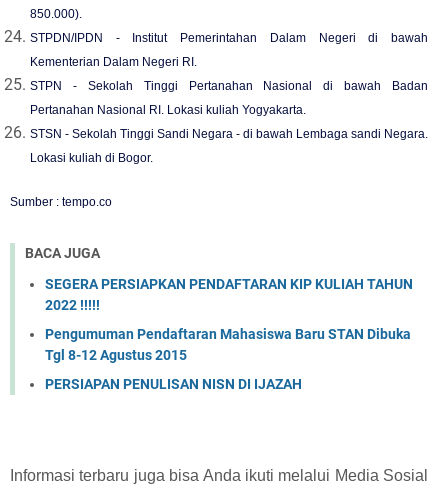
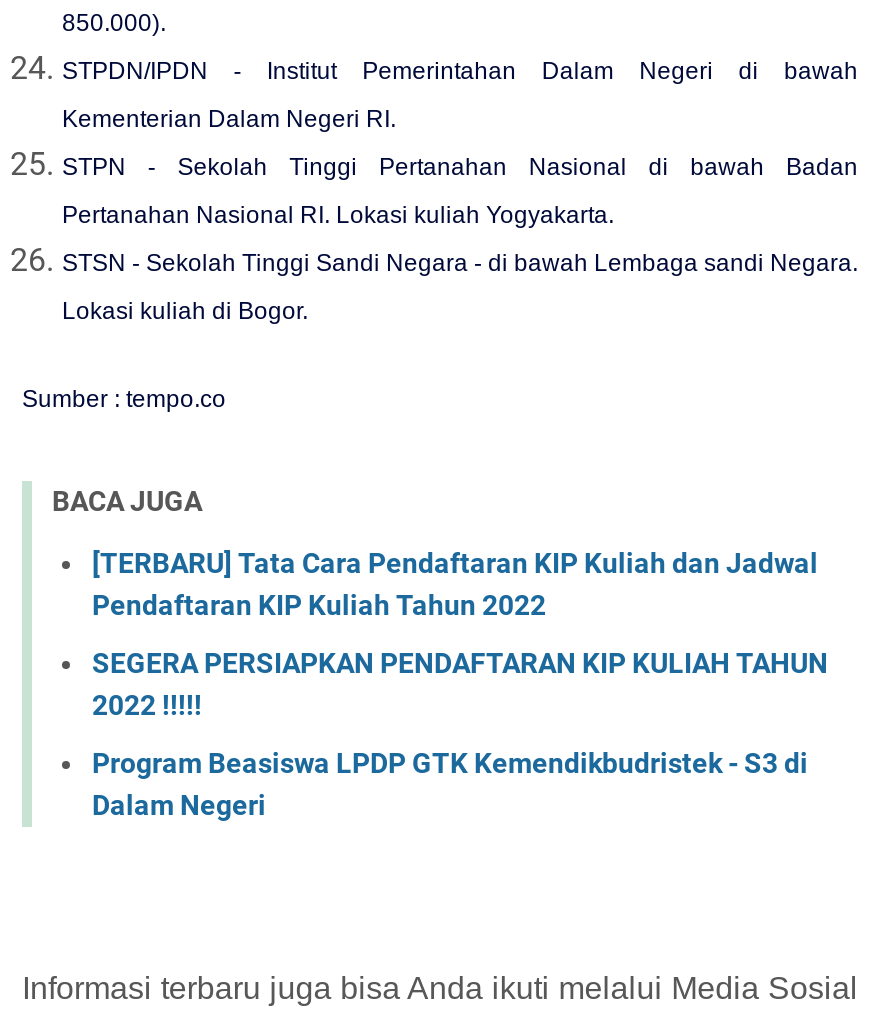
none -> [92,547,818,621] [TERBARU] Tata Cara Pendaftaran KIP Kuliah dan Jadwal | Pendaftaran KIP Kuliah Tahun 2022
moved [45,276,413,313] -> [92,647,828,721]: SEGERA PERSIAPKAN PENDAFTARAN KIP KULIAH TAHUN | 2022 !!!!!
[45,326,411,392] Pengumuman Pendaftaran Mahasiswa Baru STAN Dibuka | Tgl 8-12 Agustus 2015 | PERSIAPAN PENULISAN NISN DI IJAZAH -> [92,747,808,821] Program Beasiswa LPDP GTK Kemendikbudristek - S3 di | Dalam Negeri

